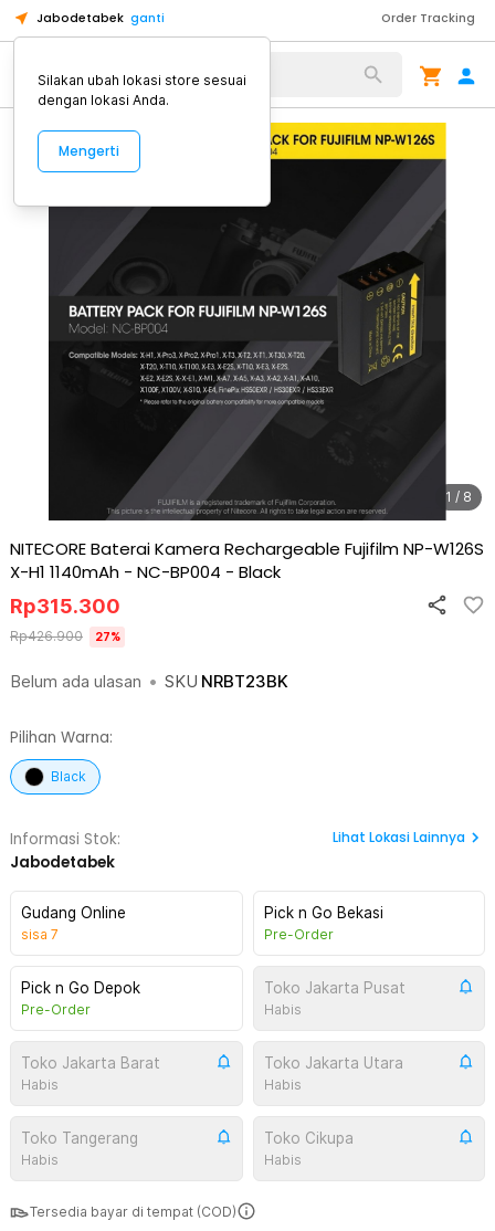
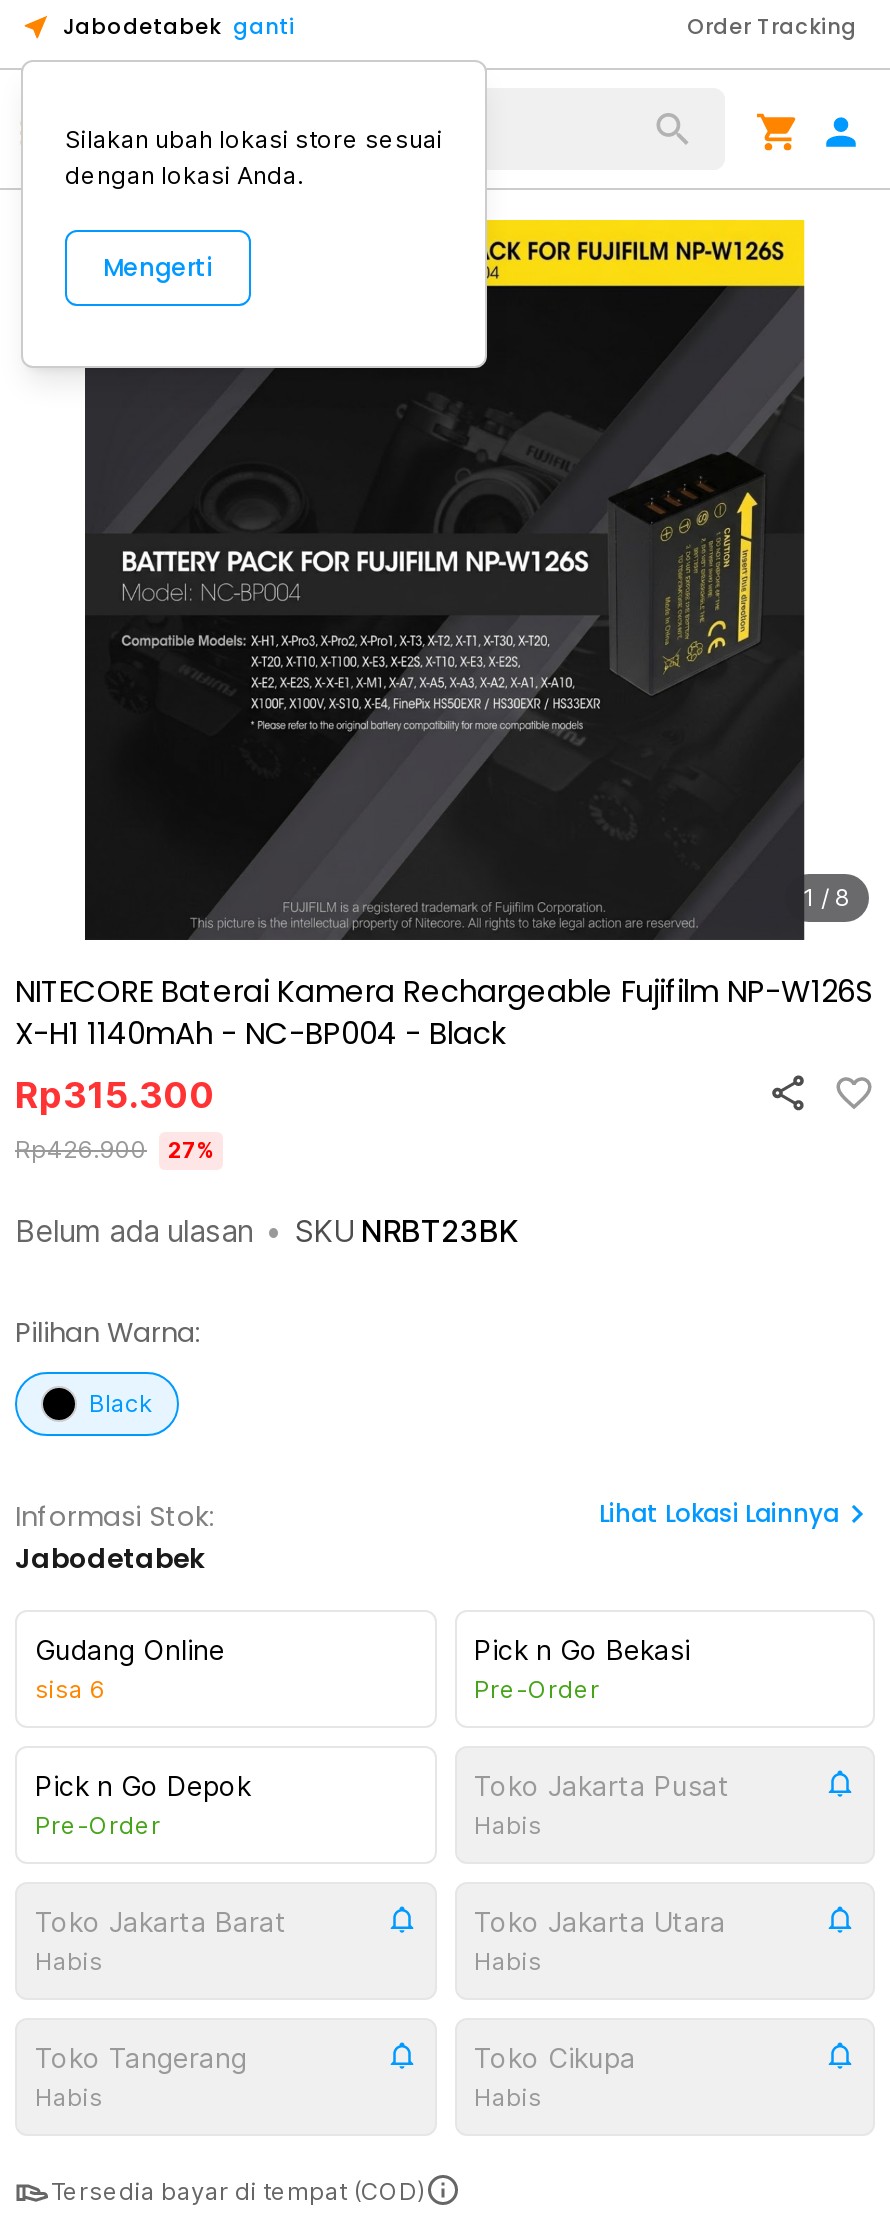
[21,926,59,943] sisa 7 -> [35,1674,105,1704] sisa 6

